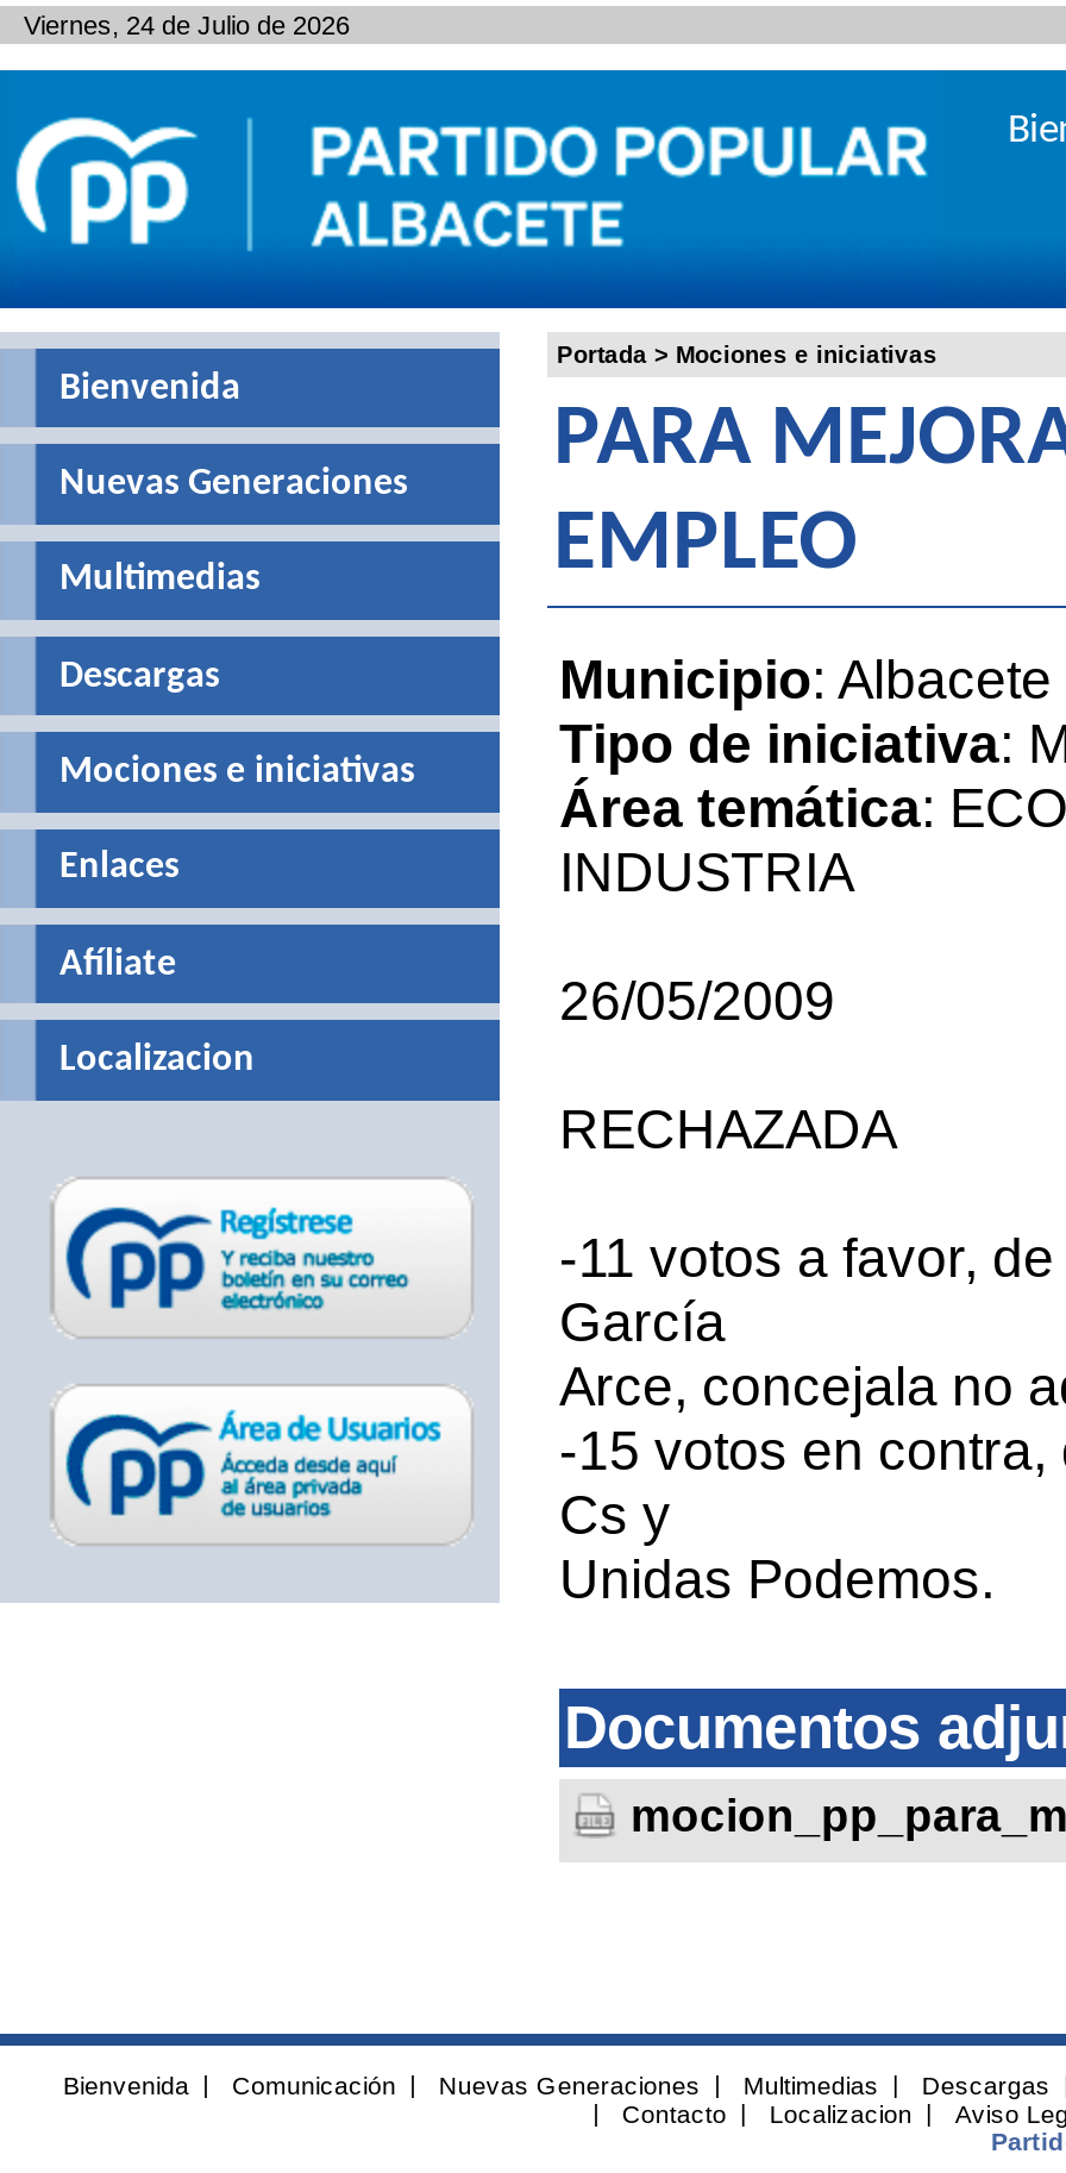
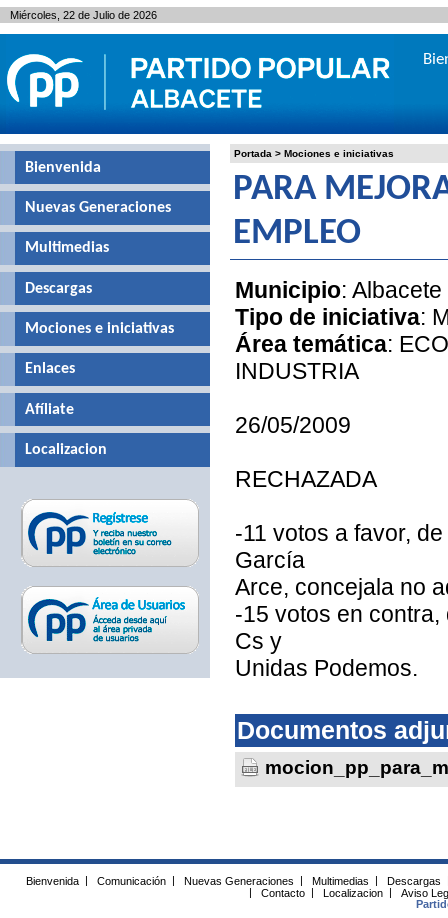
[24,11,350,39] Viernes, 24 de Julio de 2026 -> [10,9,157,21] Miércoles, 22 de Julio de 2026

